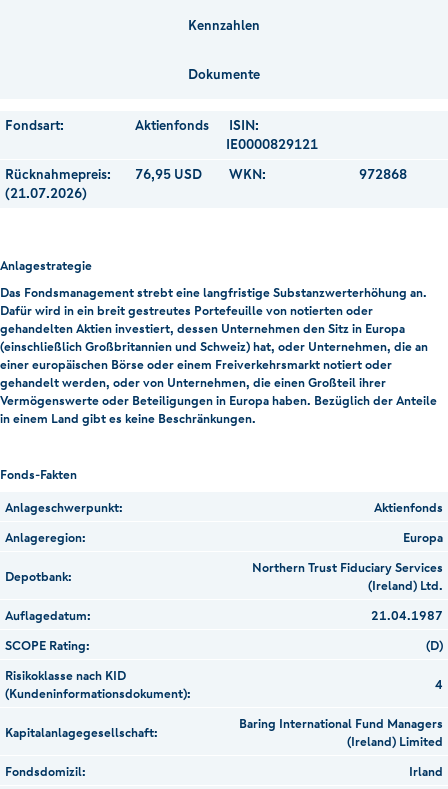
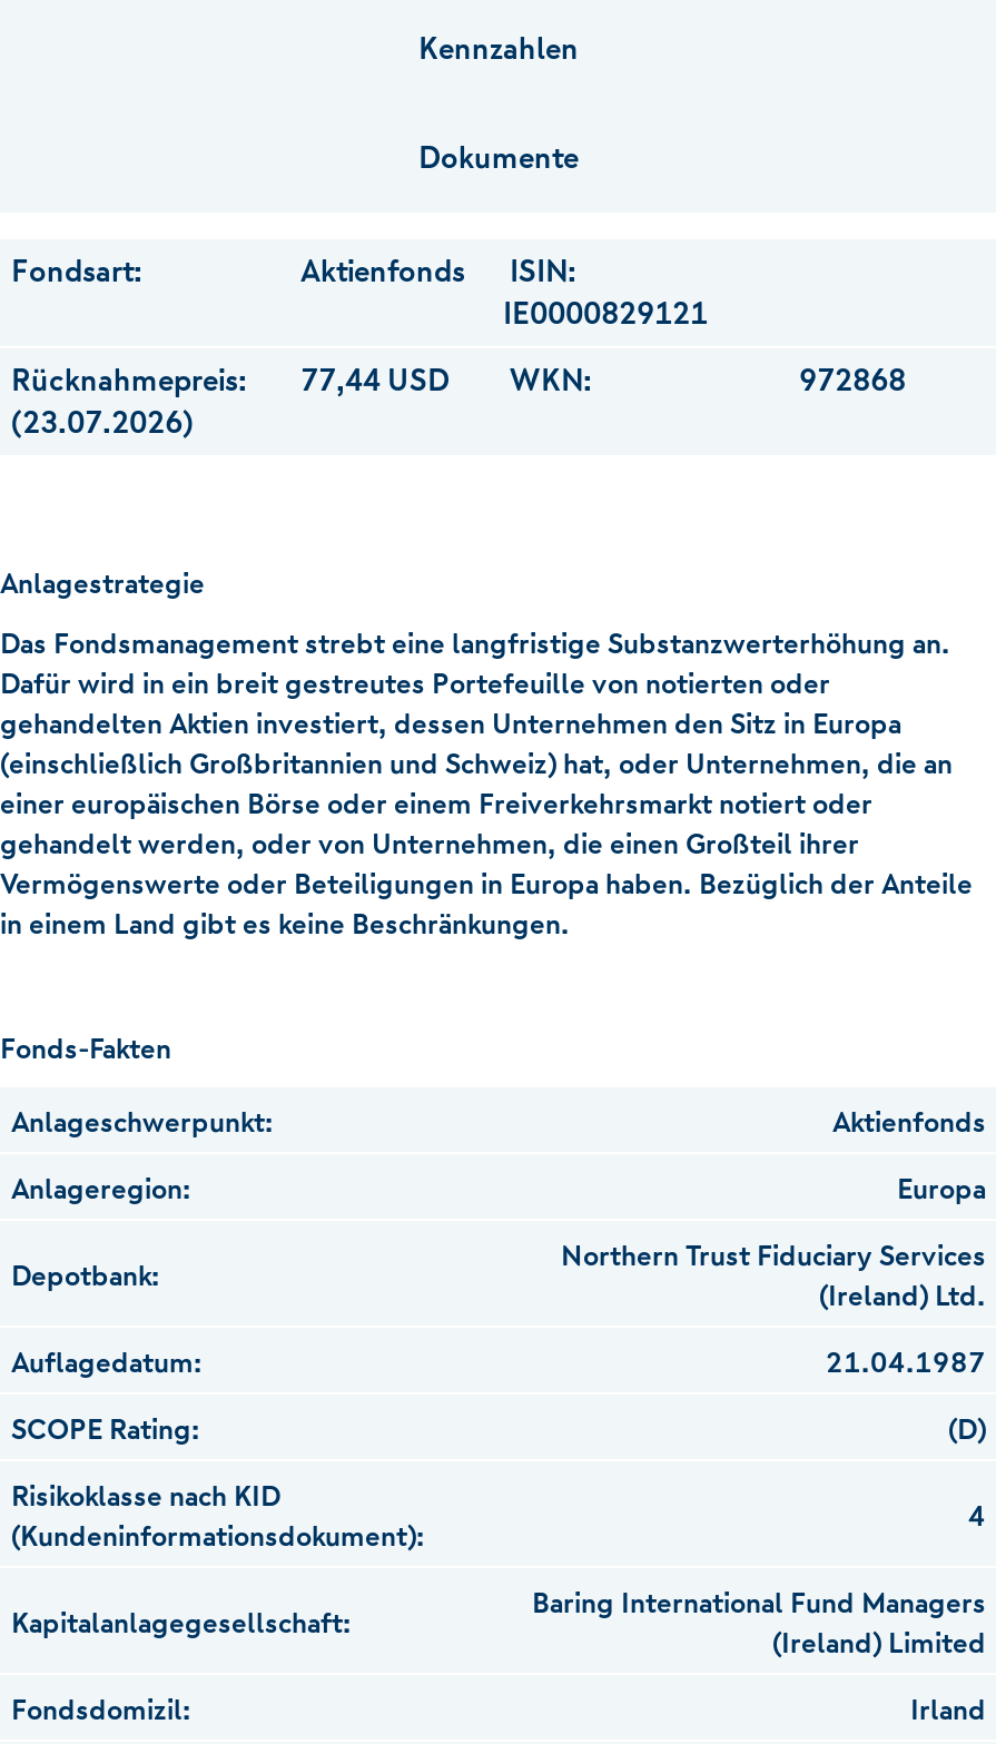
[5,164,266,184] Rücknahmepreis: 76,95 USD WKN: -> [11,357,592,402] Rücknahmepreis: 77,44 USD WKN:
[5,183,87,203] (21.07.2026) -> [11,400,194,444] (23.07.2026)

